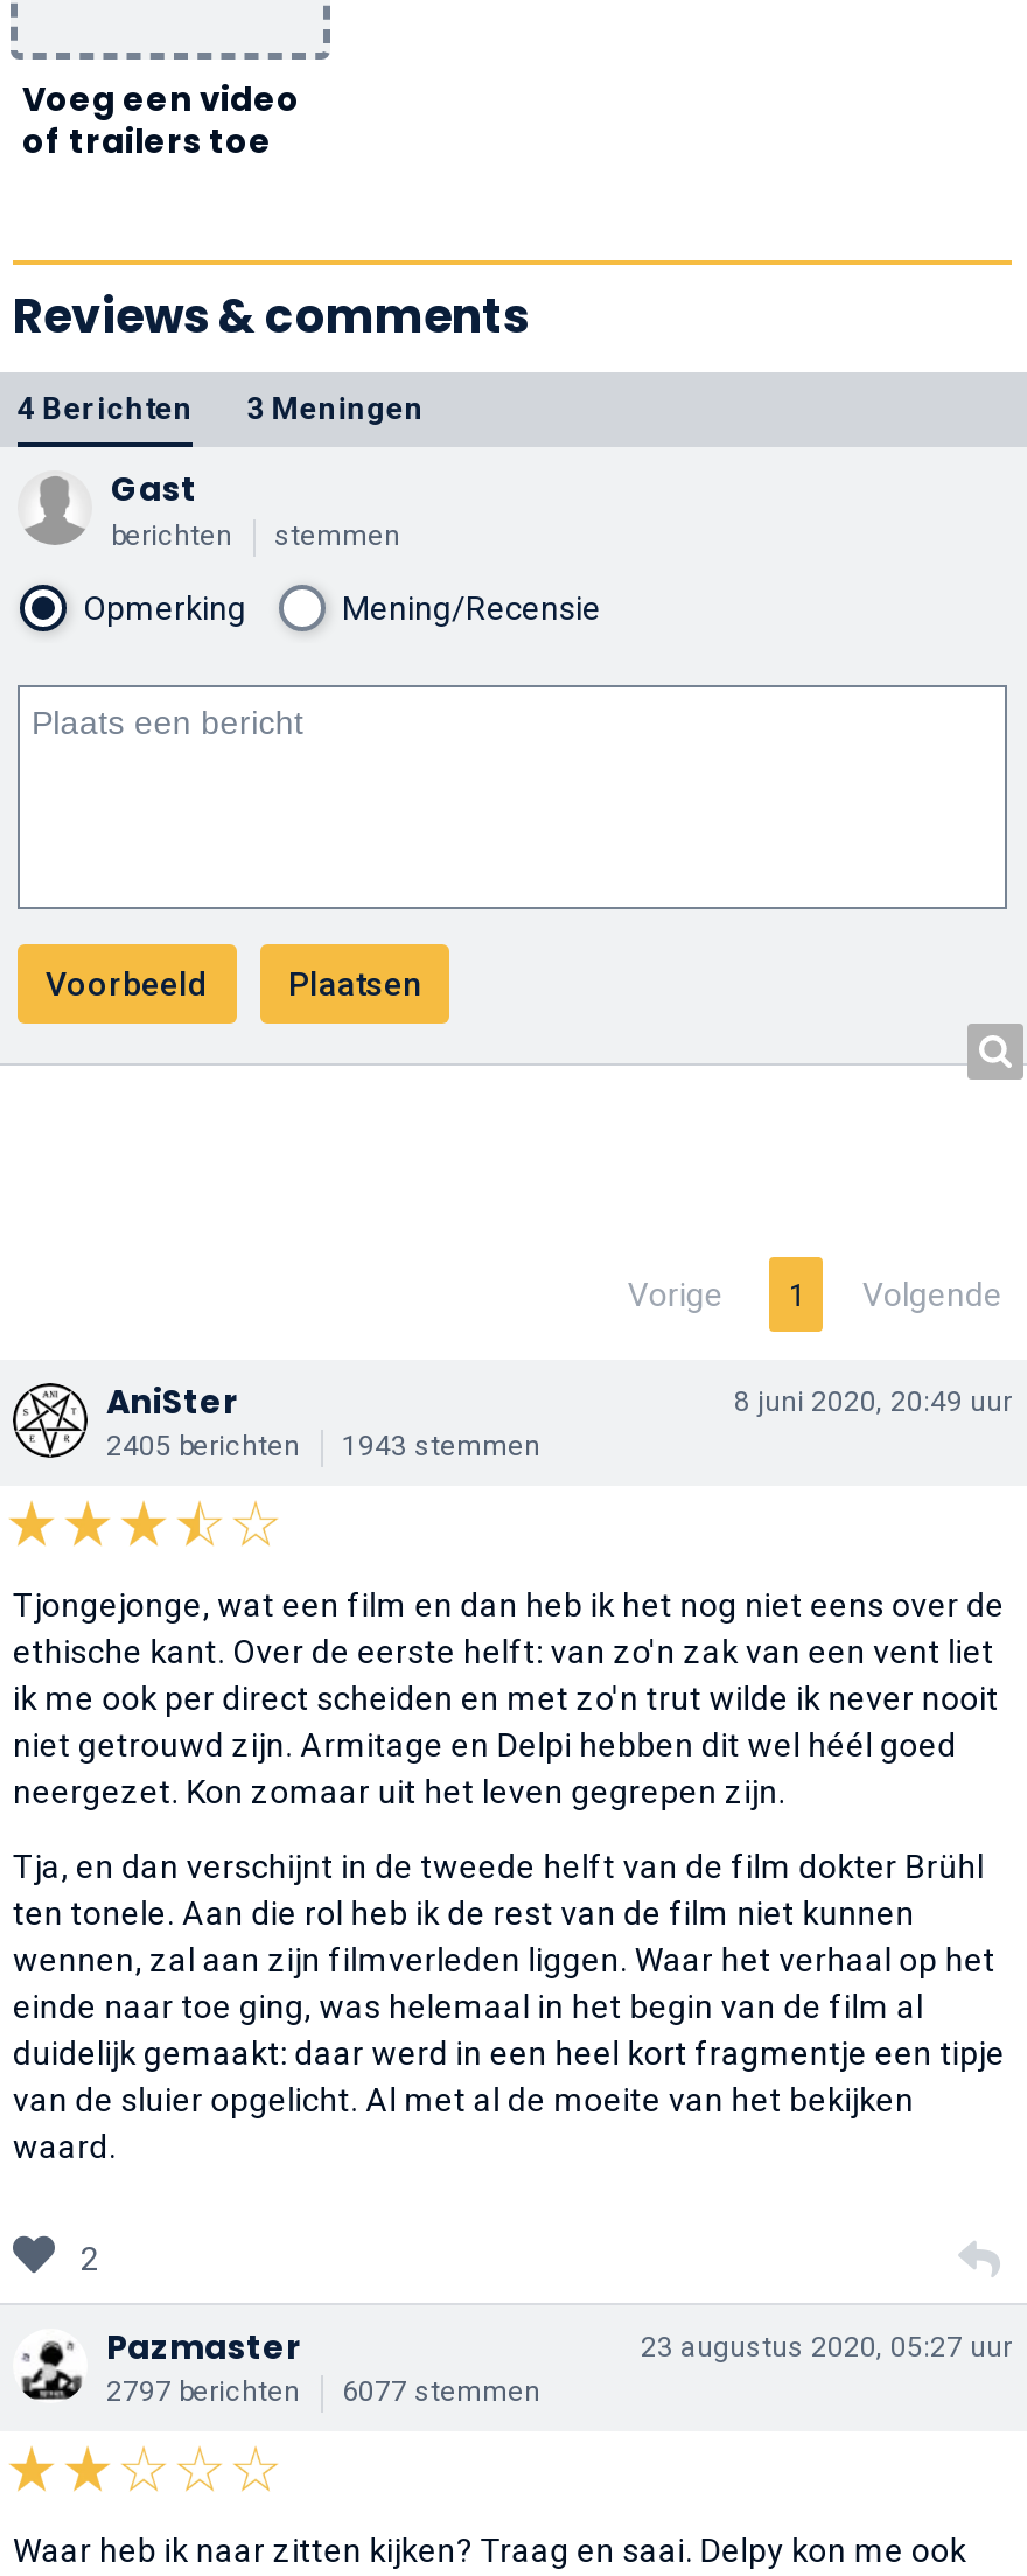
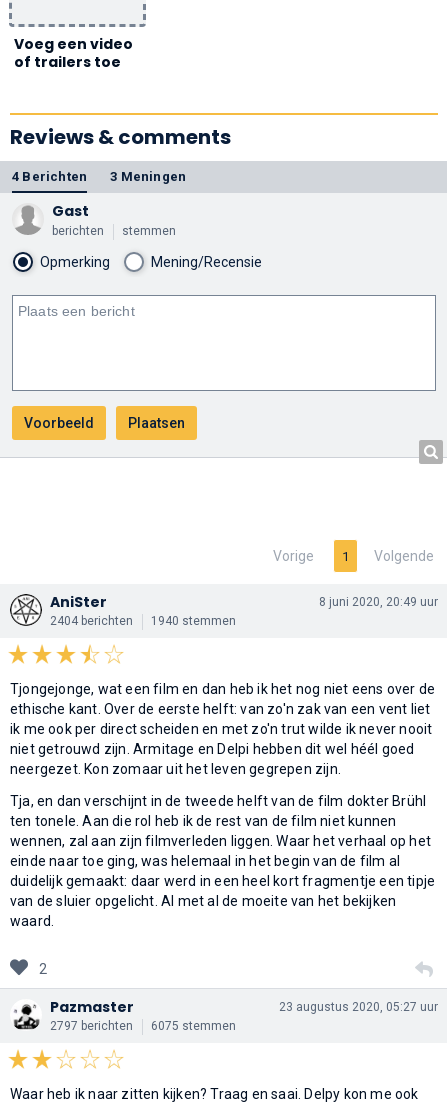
[106,1429,300,1462] 2405 berichten -> [50,614,133,628] 2404 berichten
[342,1429,540,1462] 1943 stemmen -> [151,614,236,628] 1940 stemmen
[106,2375,540,2407] 2797 berichten 6077 stemmen -> [50,1019,236,1033] 2797 berichten 6075 stemmen

